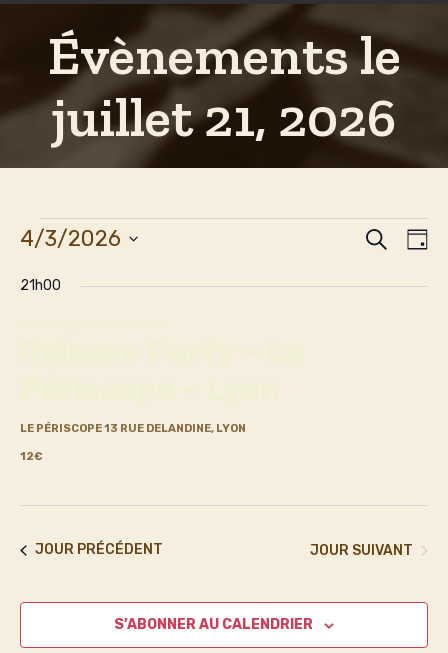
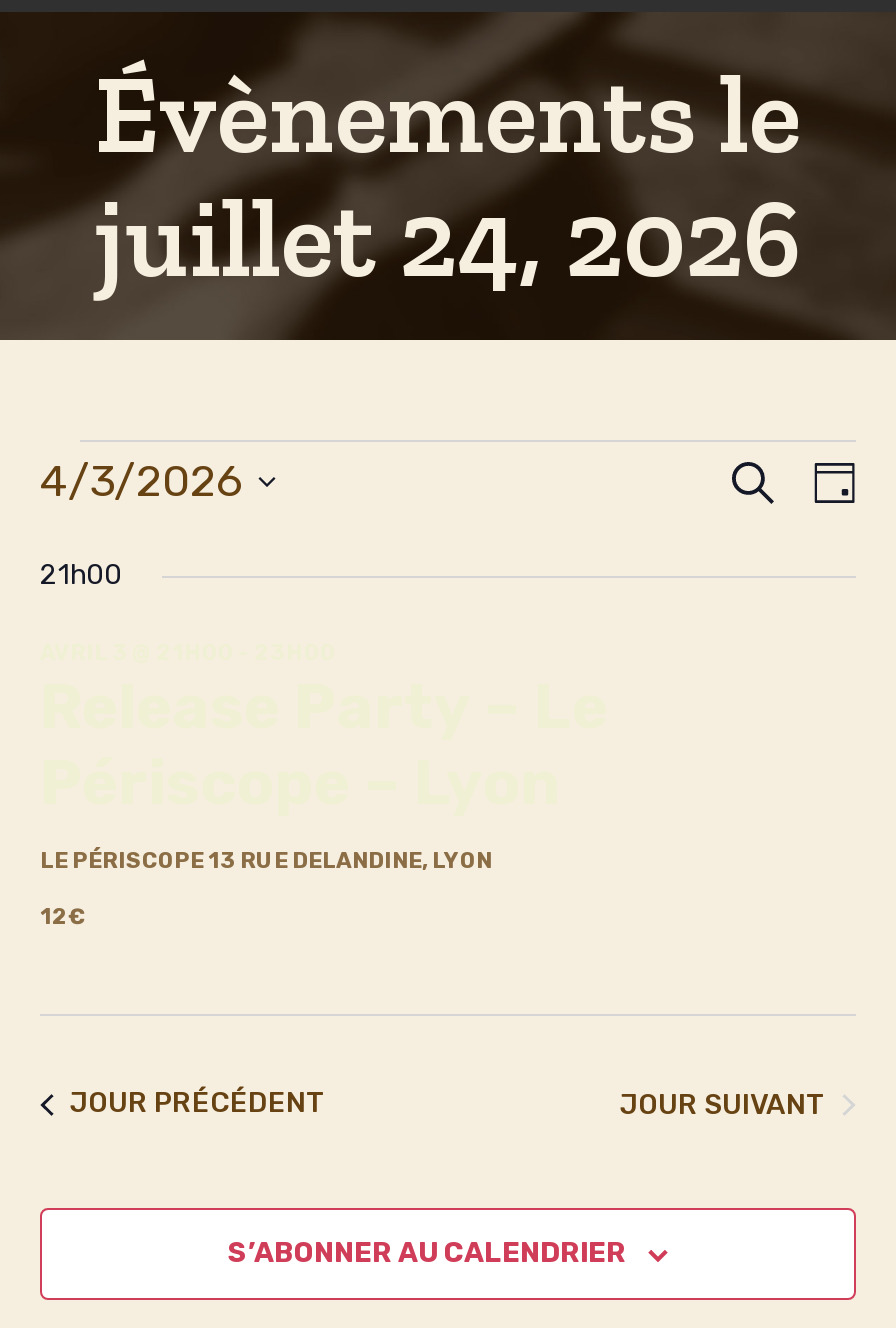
[52,84,396,150] juillet 21, 2026 -> [95,173,801,305] juillet 24, 2026

